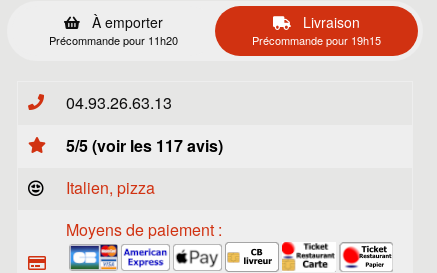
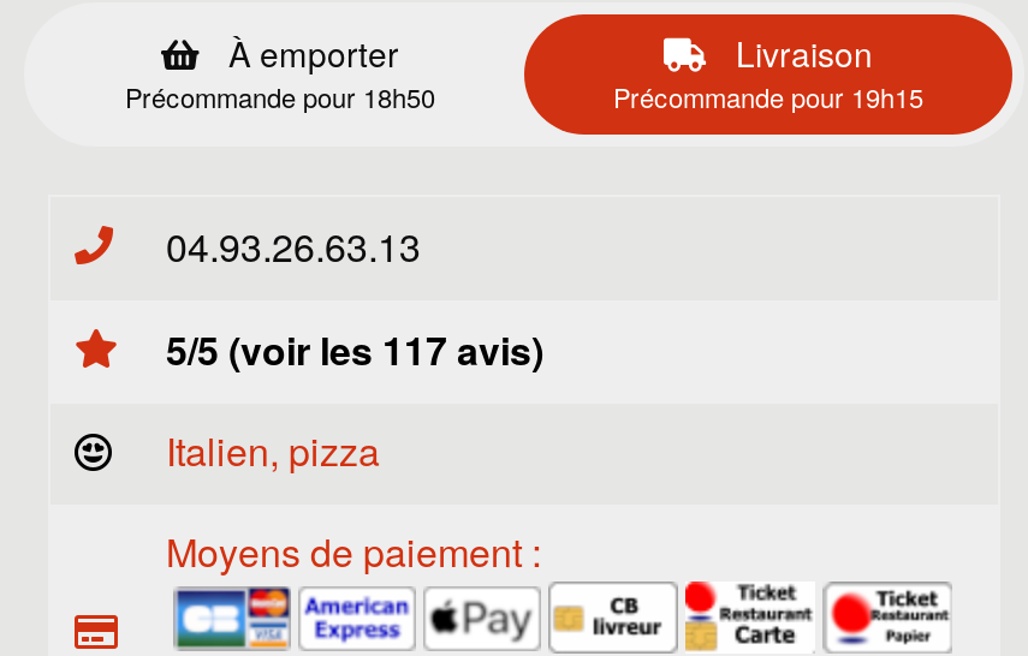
[49,32,178,48] Précommande pour 11h20 -> [125,77,435,115] Précommande pour 18h50

